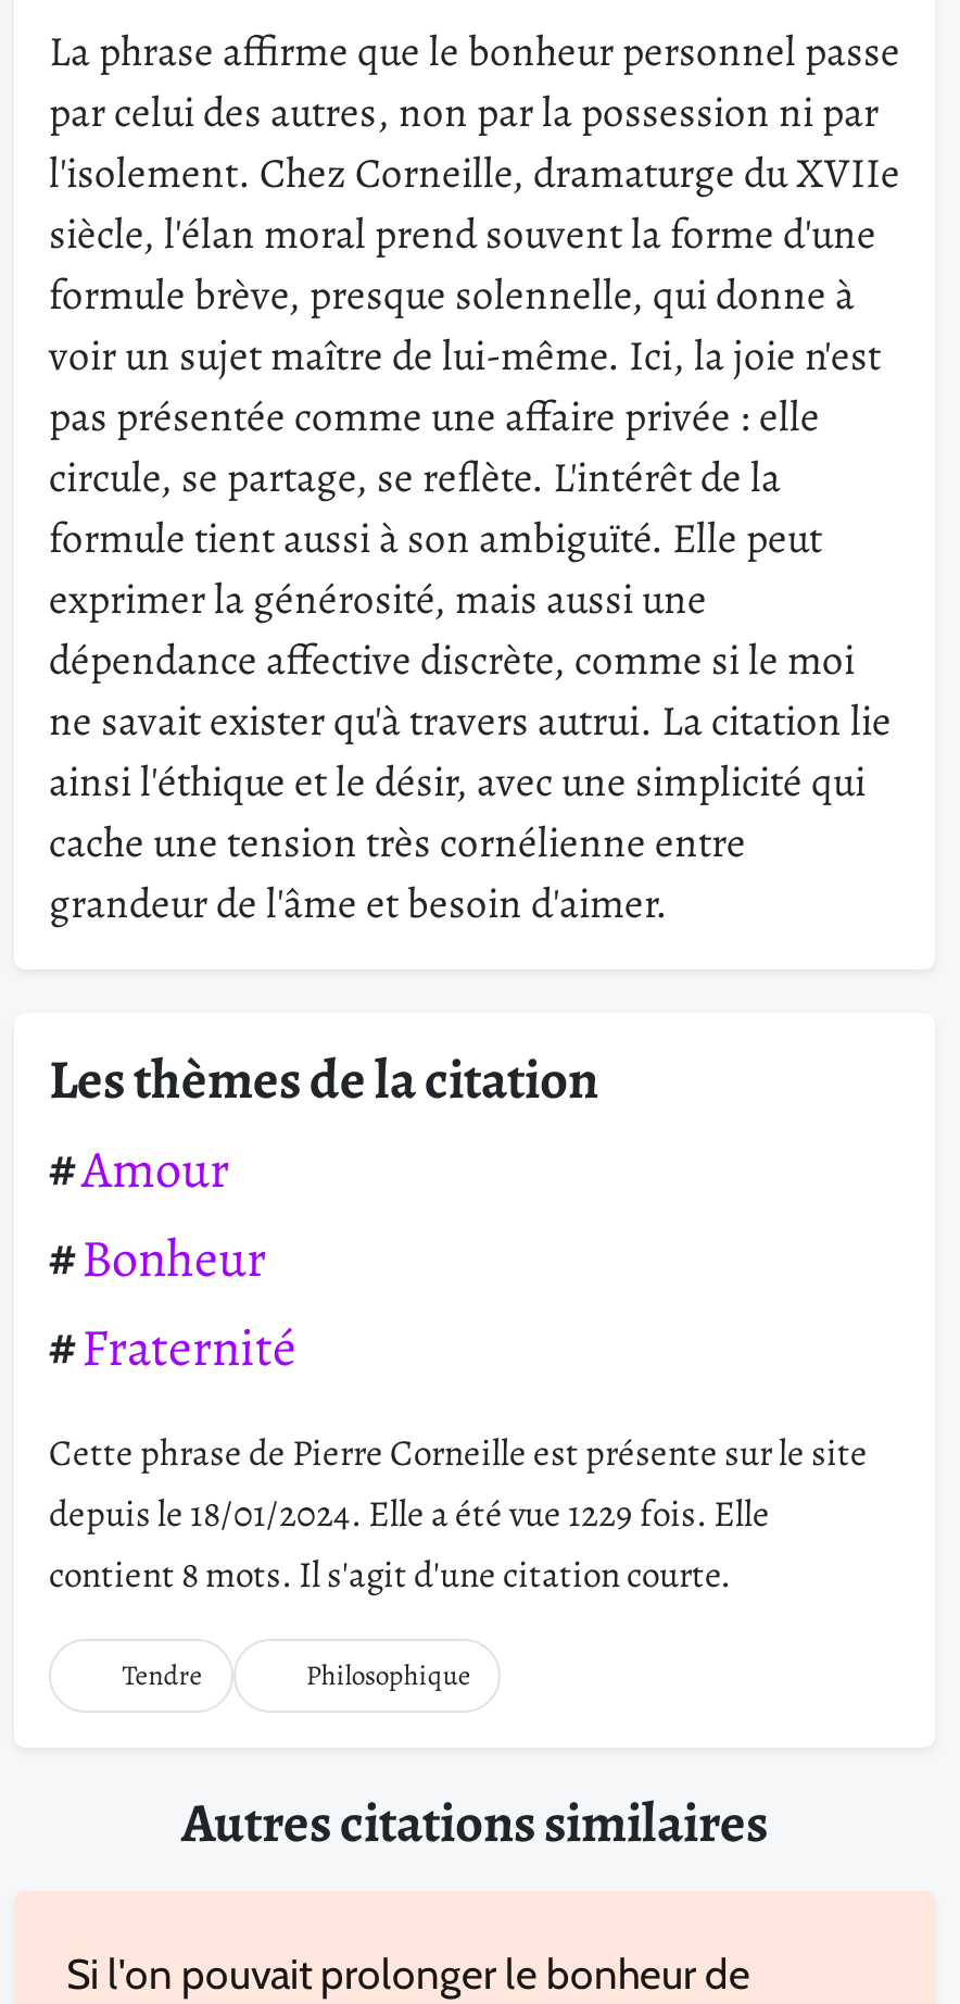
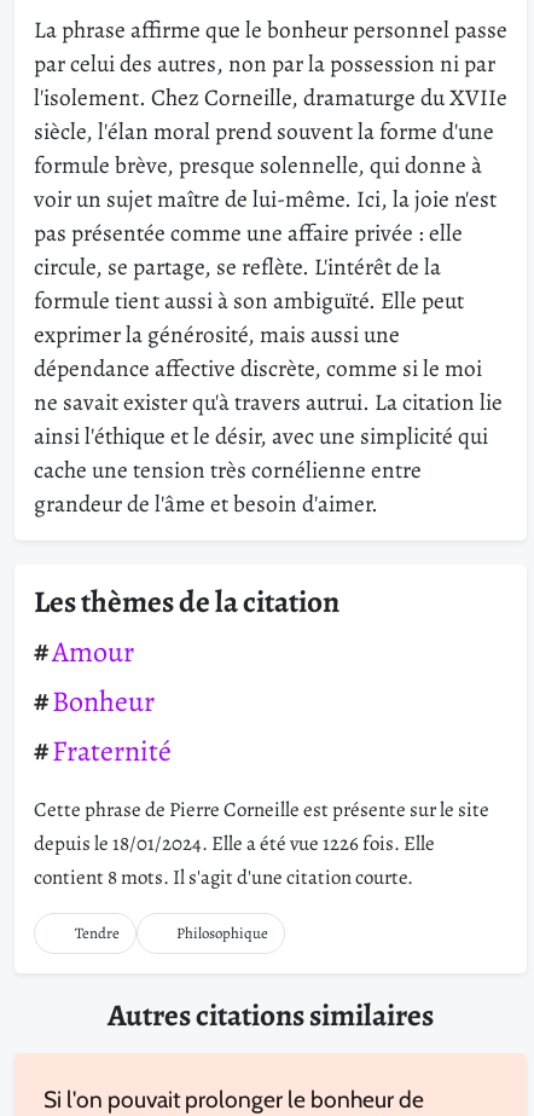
[49,1489,770,1539] depuis le 18/01/2024. Elle a été vue 1229 fois. Elle -> [34,829,435,857] depuis le 18/01/2024. Elle a été vue 1226 fois. Elle

